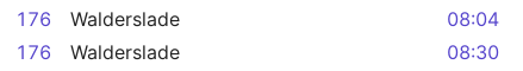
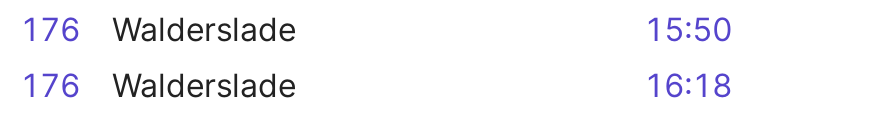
[447,7,499,31] 08:04 -> [644,9,732,49] 15:50
[447,40,499,64] 08:30 -> [644,65,732,105] 16:18

